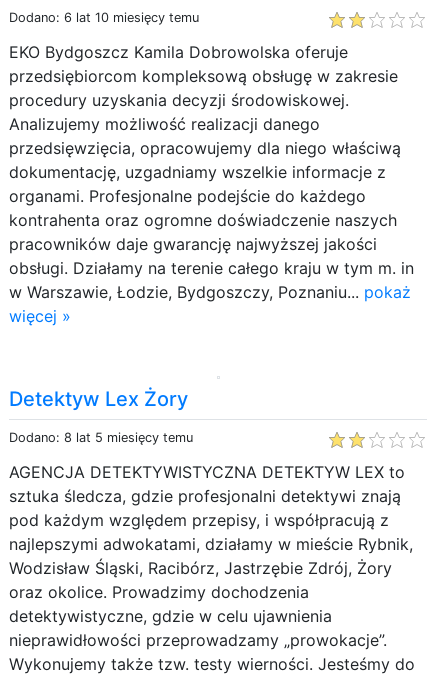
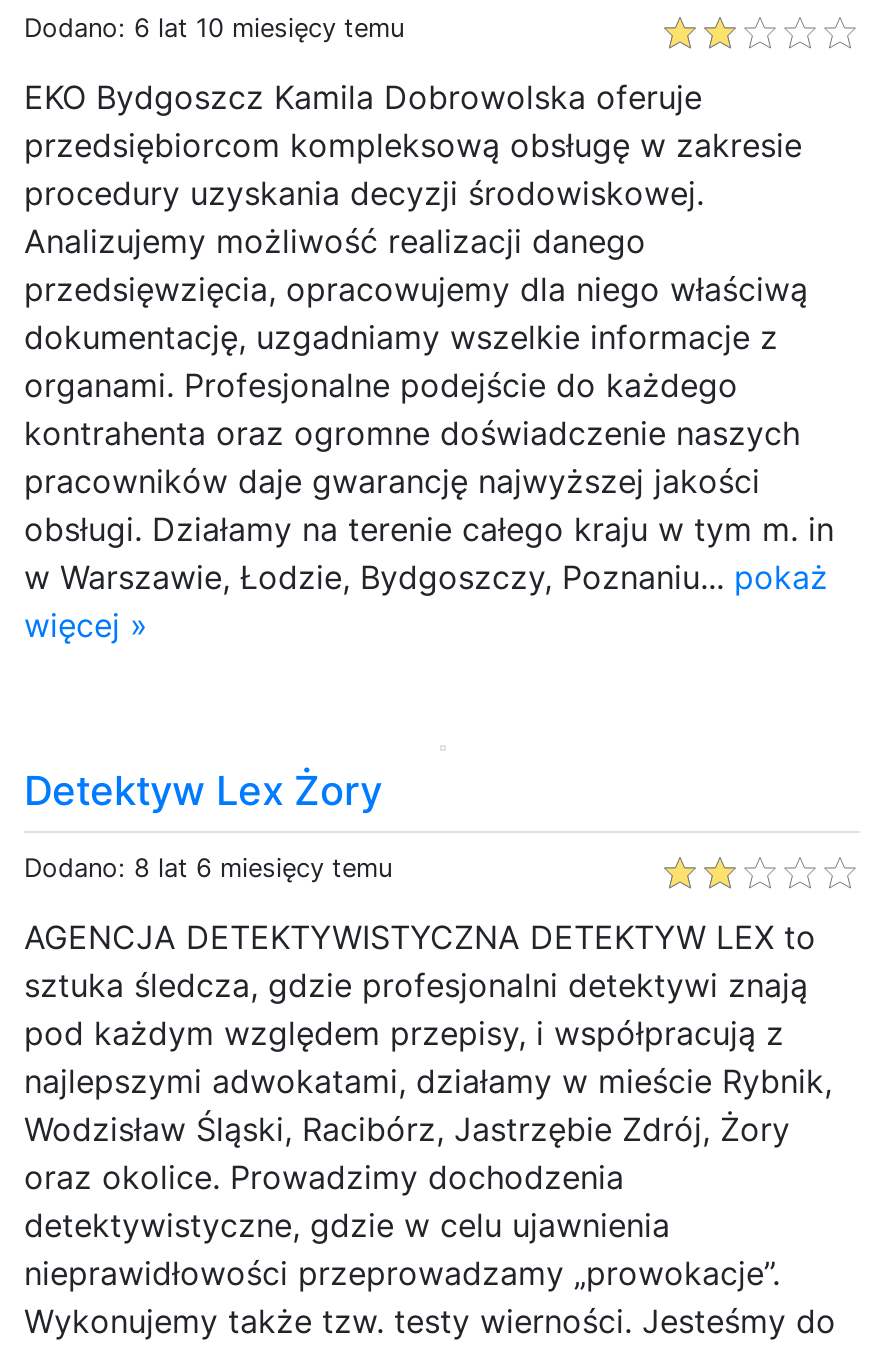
[9,430,193,445] Dodano: 8 lat 5 miesięcy temu -> [24,852,392,882] Dodano: 8 lat 6 miesięcy temu

